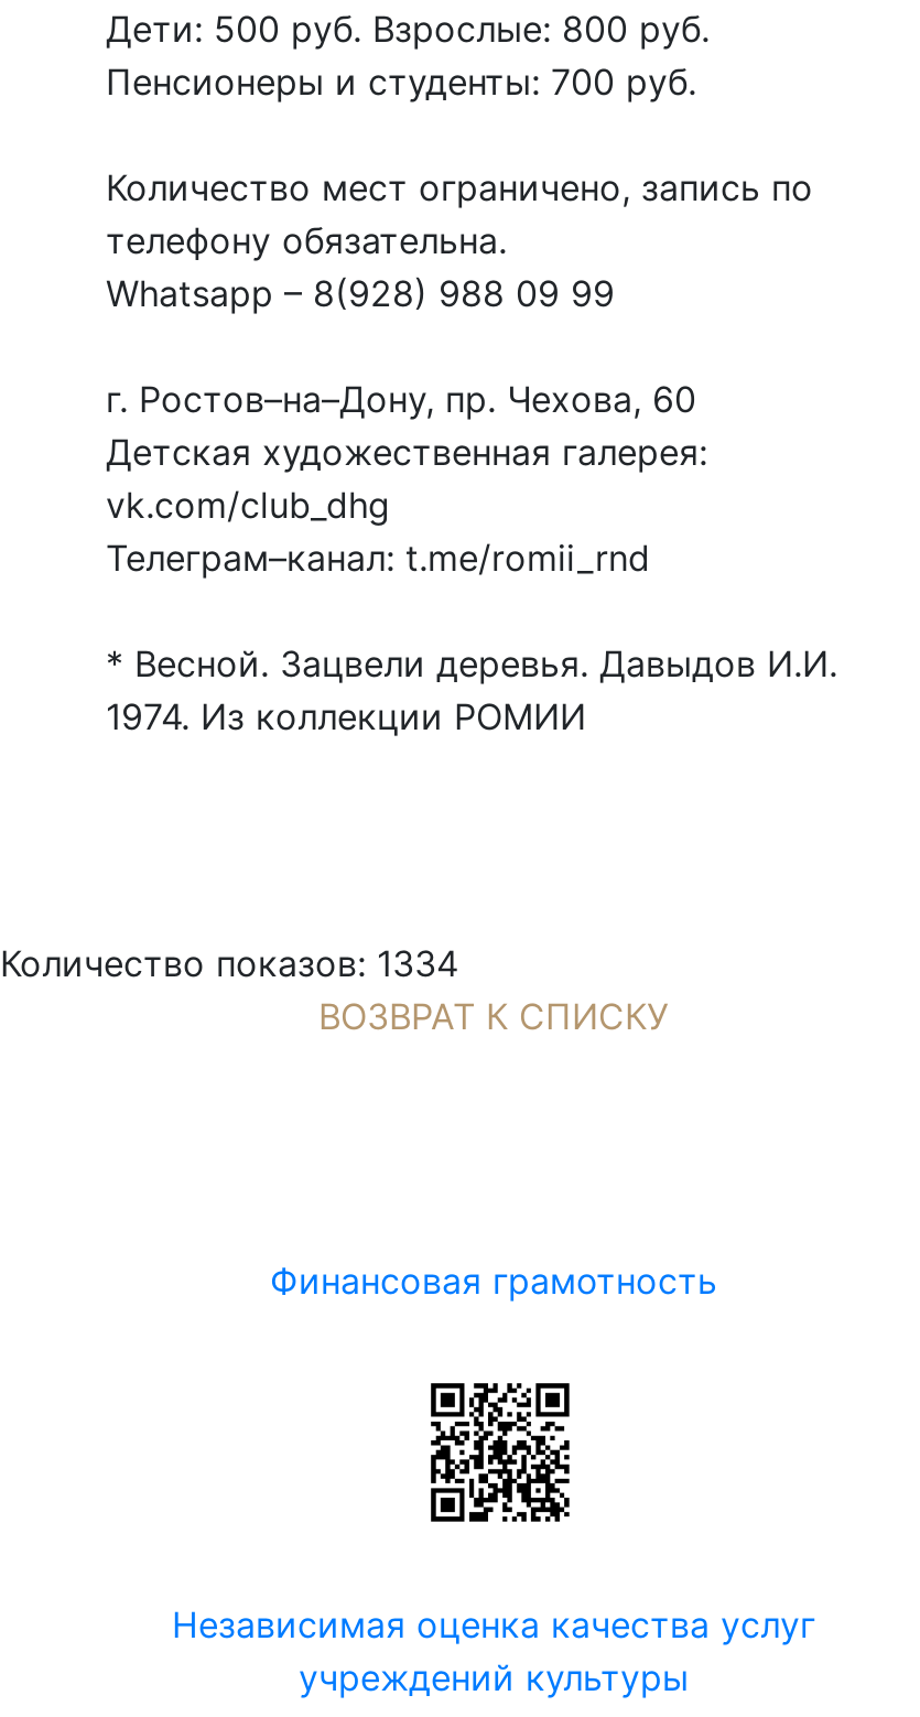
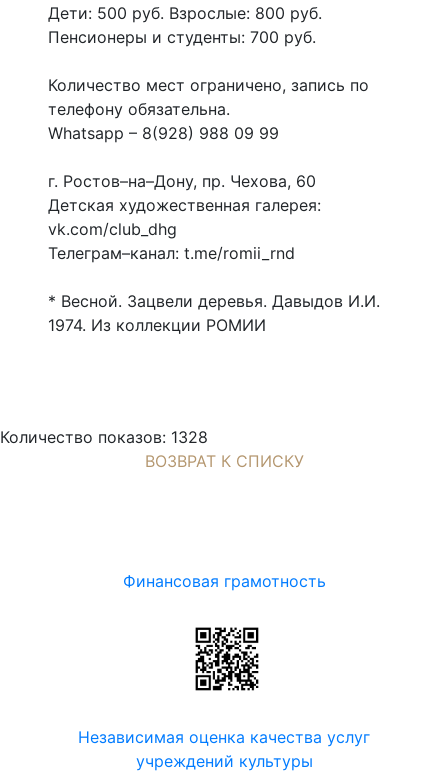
[0,941,458,985] Количество показов: 1334 -> [0,427,208,447] Количество показов: 1328

